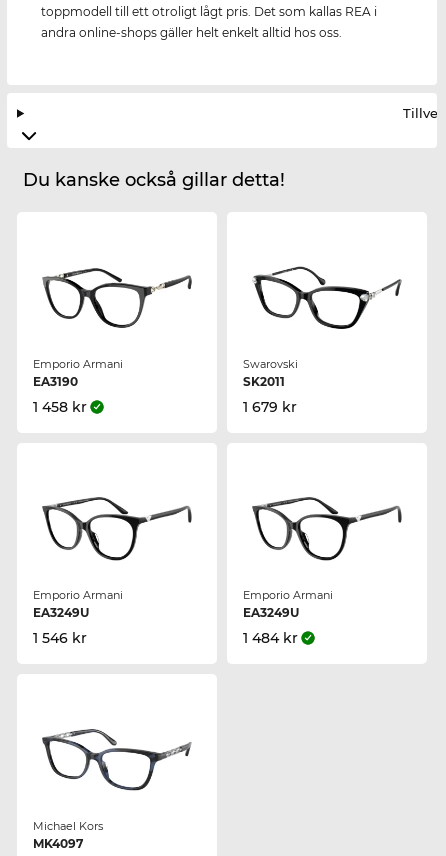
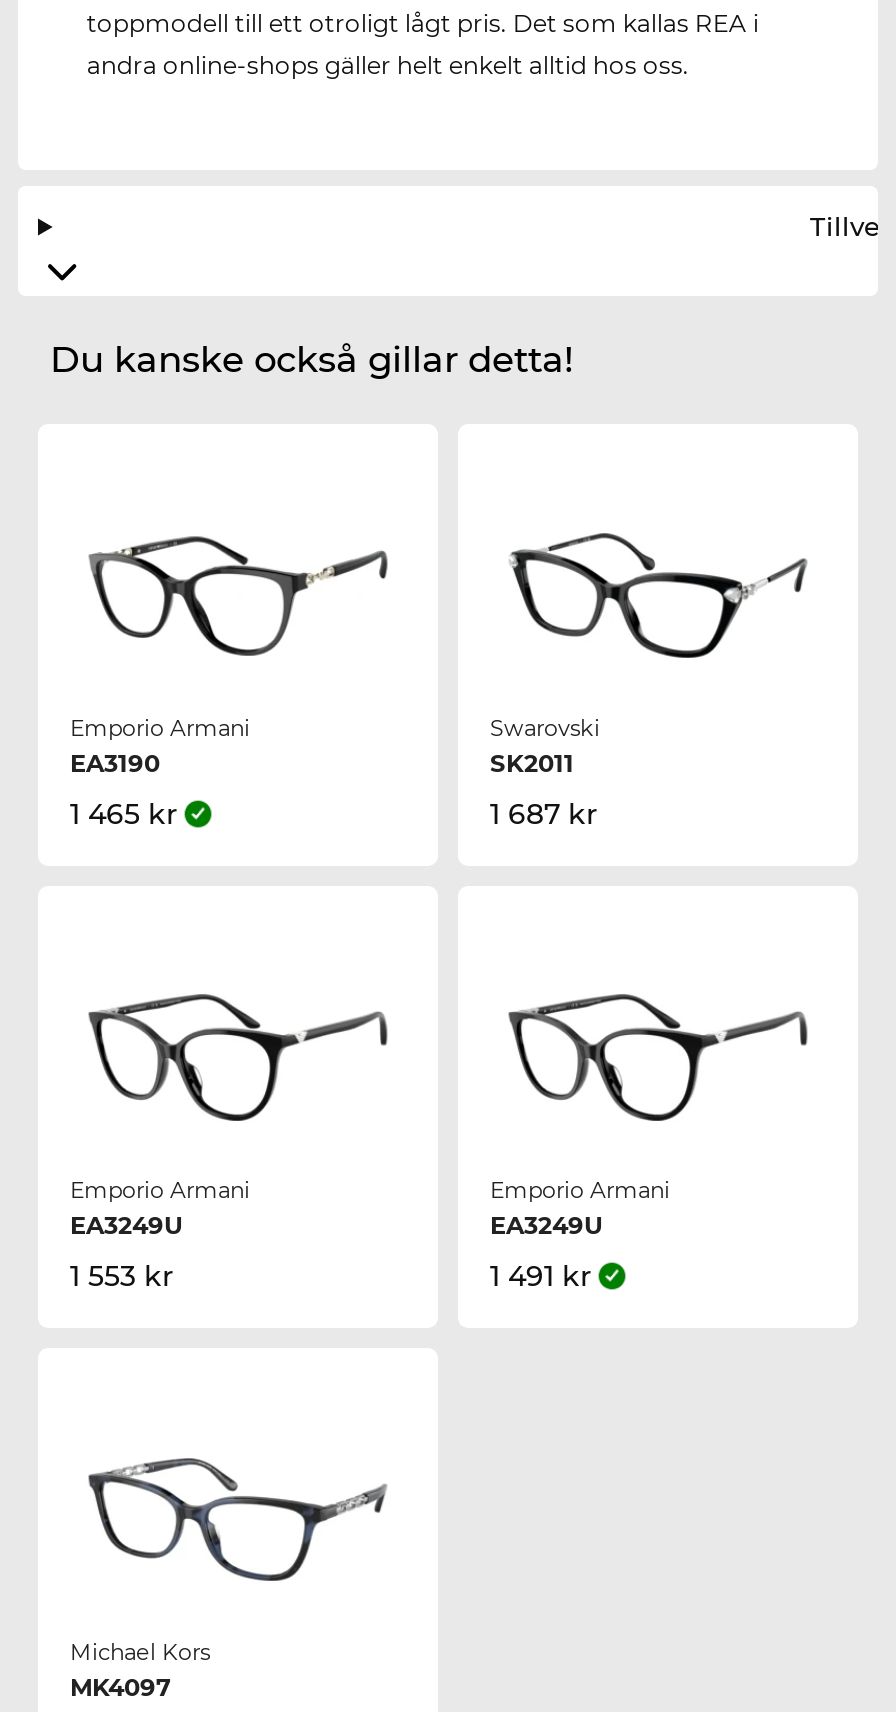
[33,398,87,416] 1 458 kr -> [70,796,178,832] 1 465 kr
[243,398,297,416] 1 679 kr -> [490,796,598,832] 1 687 kr
[33,629,87,647] 1 546 kr -> [70,1258,174,1294] 1 553 kr
[243,629,298,647] 1 484 kr -> [490,1258,592,1294] 1 491 kr

